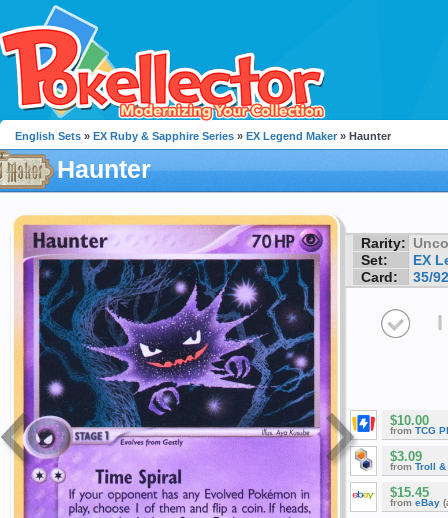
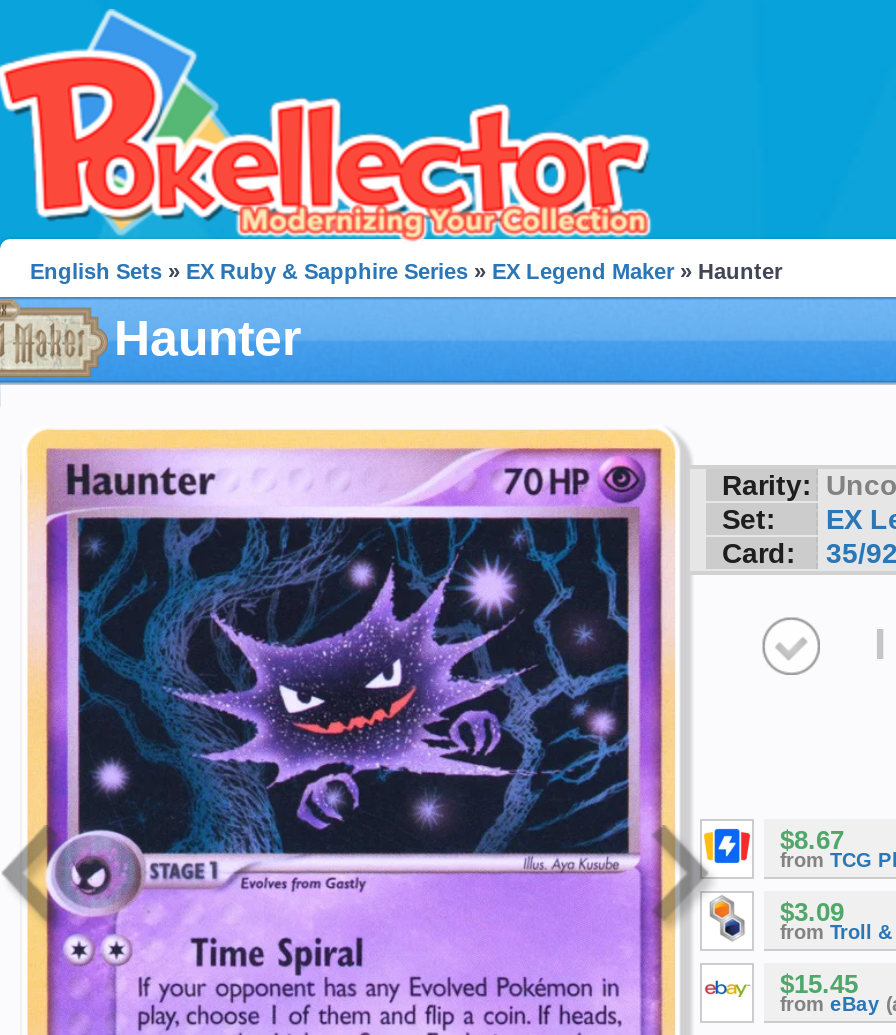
[390,413,429,428] $10.00 -> [780,826,844,856] $8.67

